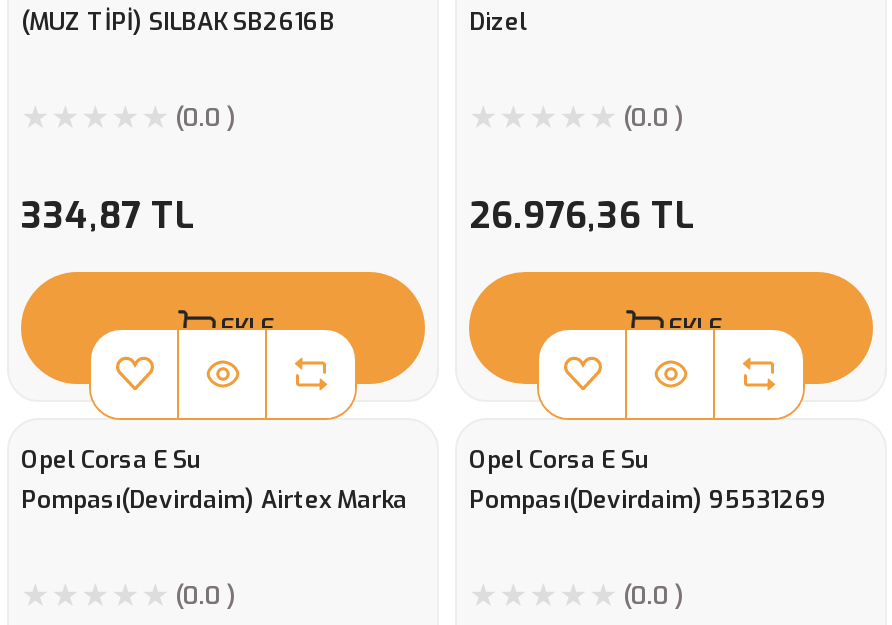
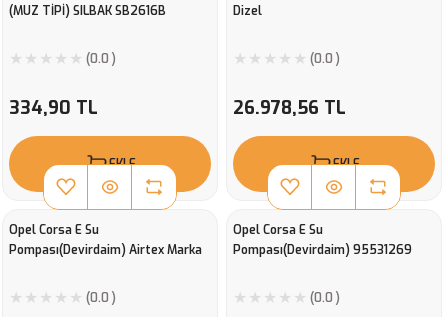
[21,191,195,239] 334,87 TL -> [9,95,98,119] 334,90 TL
[469,191,695,239] 26.976,36 TL -> [233,95,346,119] 26.978,56 TL

